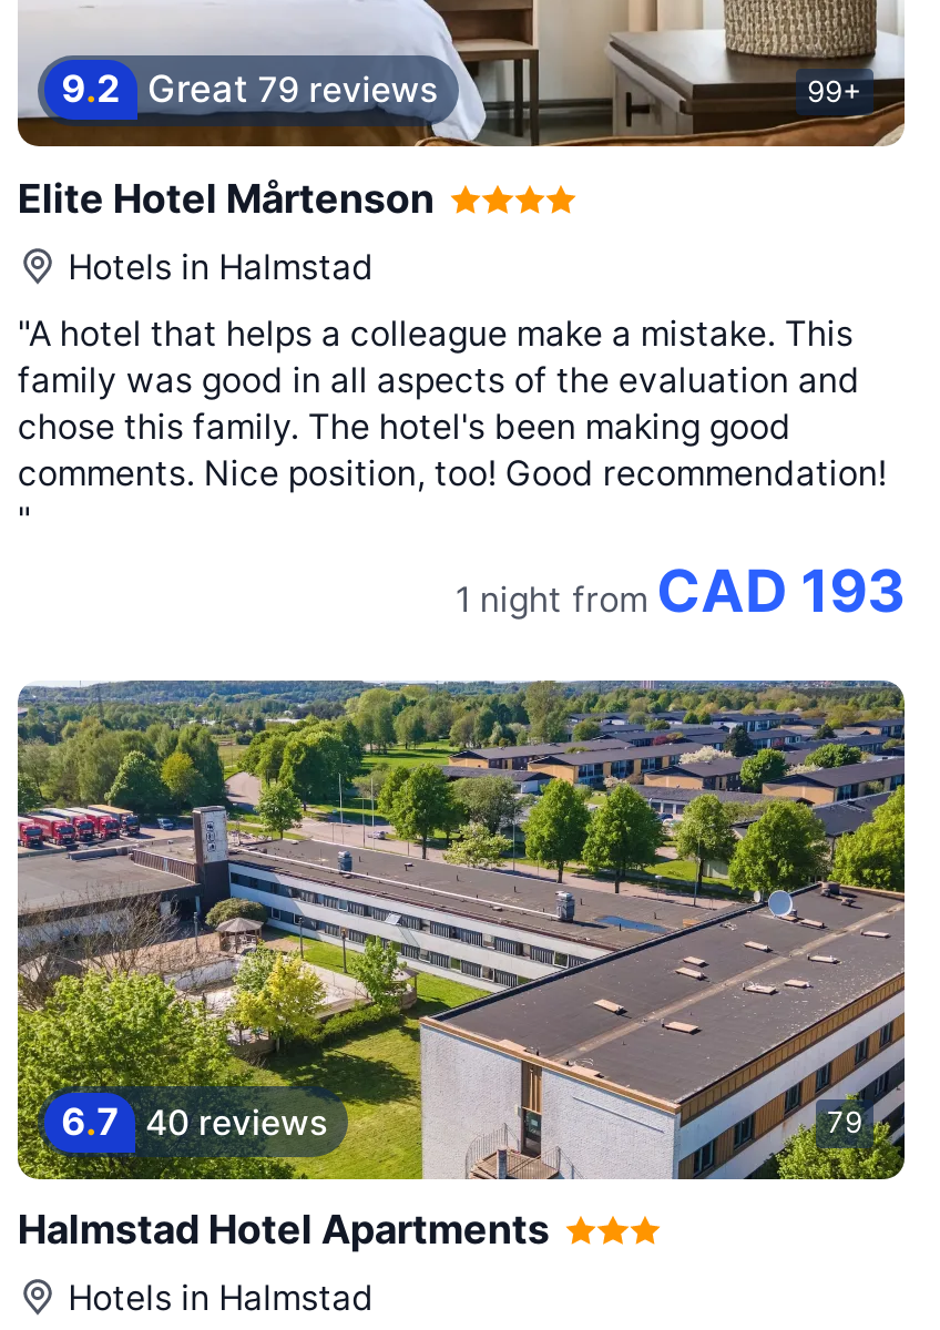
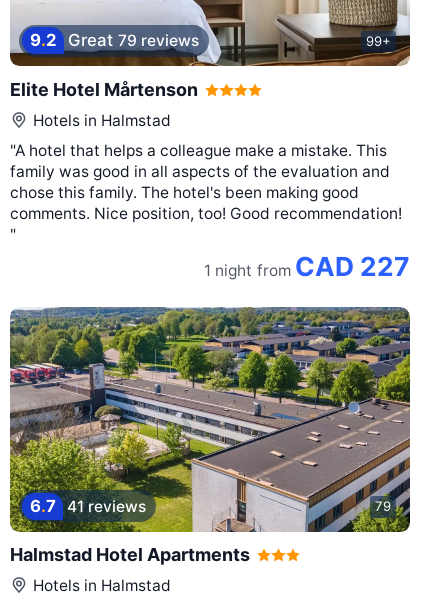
[455,556,905,625] 1 night from CAD 193 -> [204,251,410,282] 1 night from CAD 227
[61,1098,327,1143] 6.7 40 reviews -> [30,495,146,515] 6.7 41 reviews

